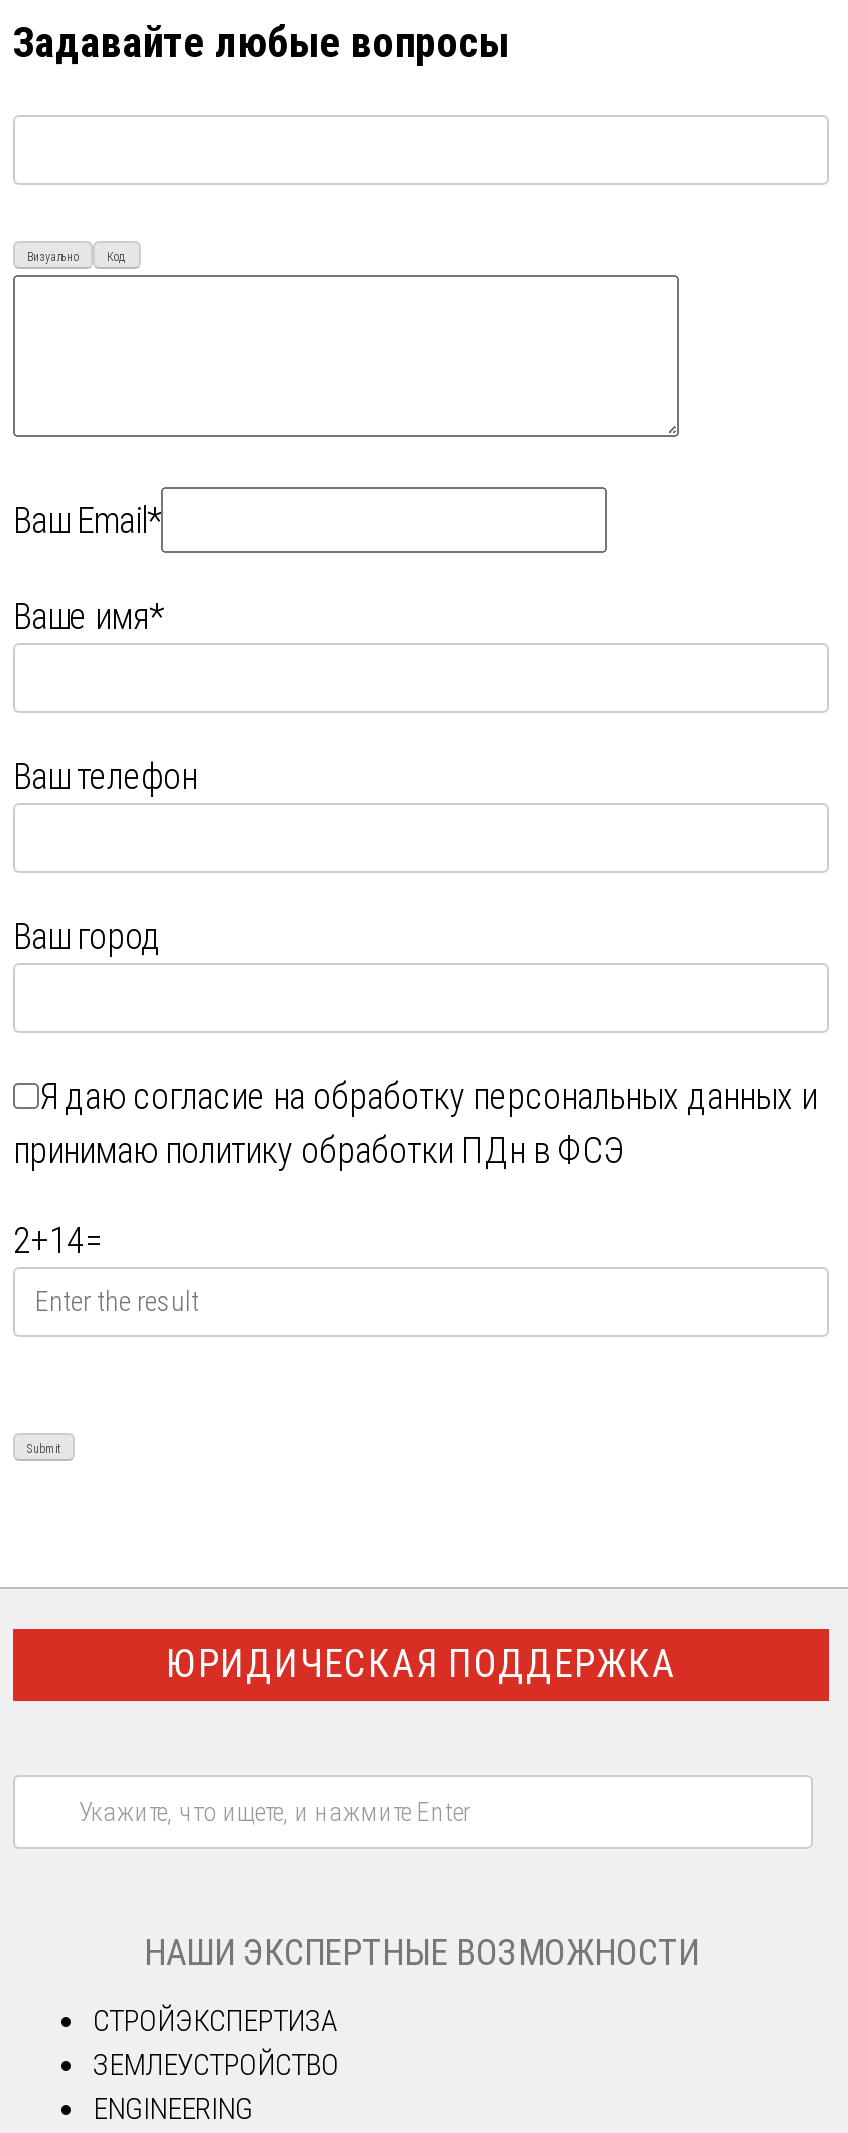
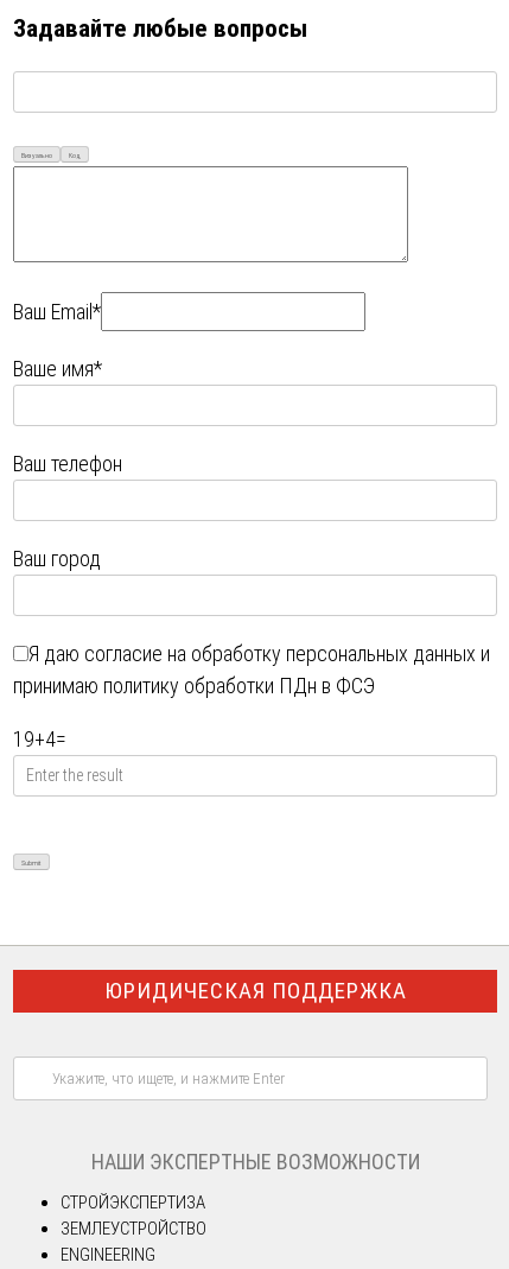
[13,1219,103,1261] 2+14= -> [13,726,66,751] 19+4=

